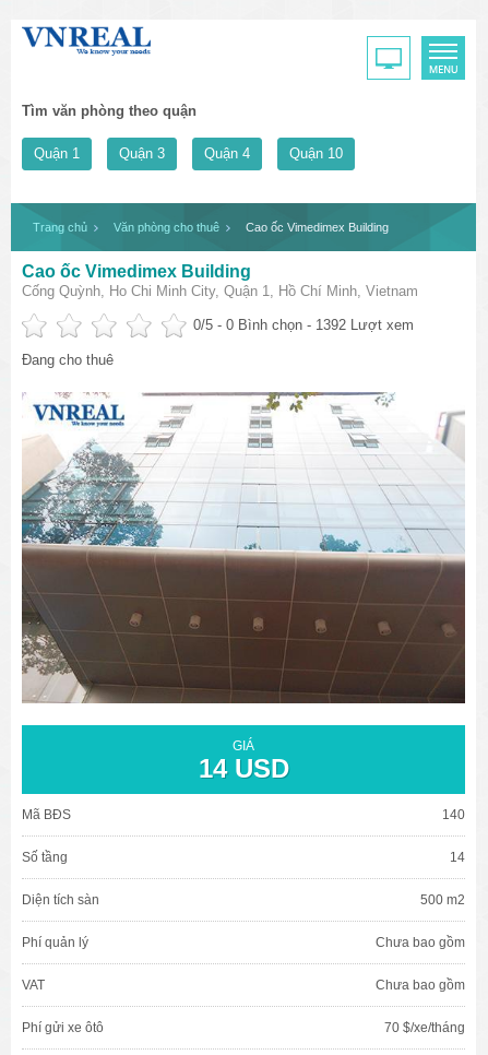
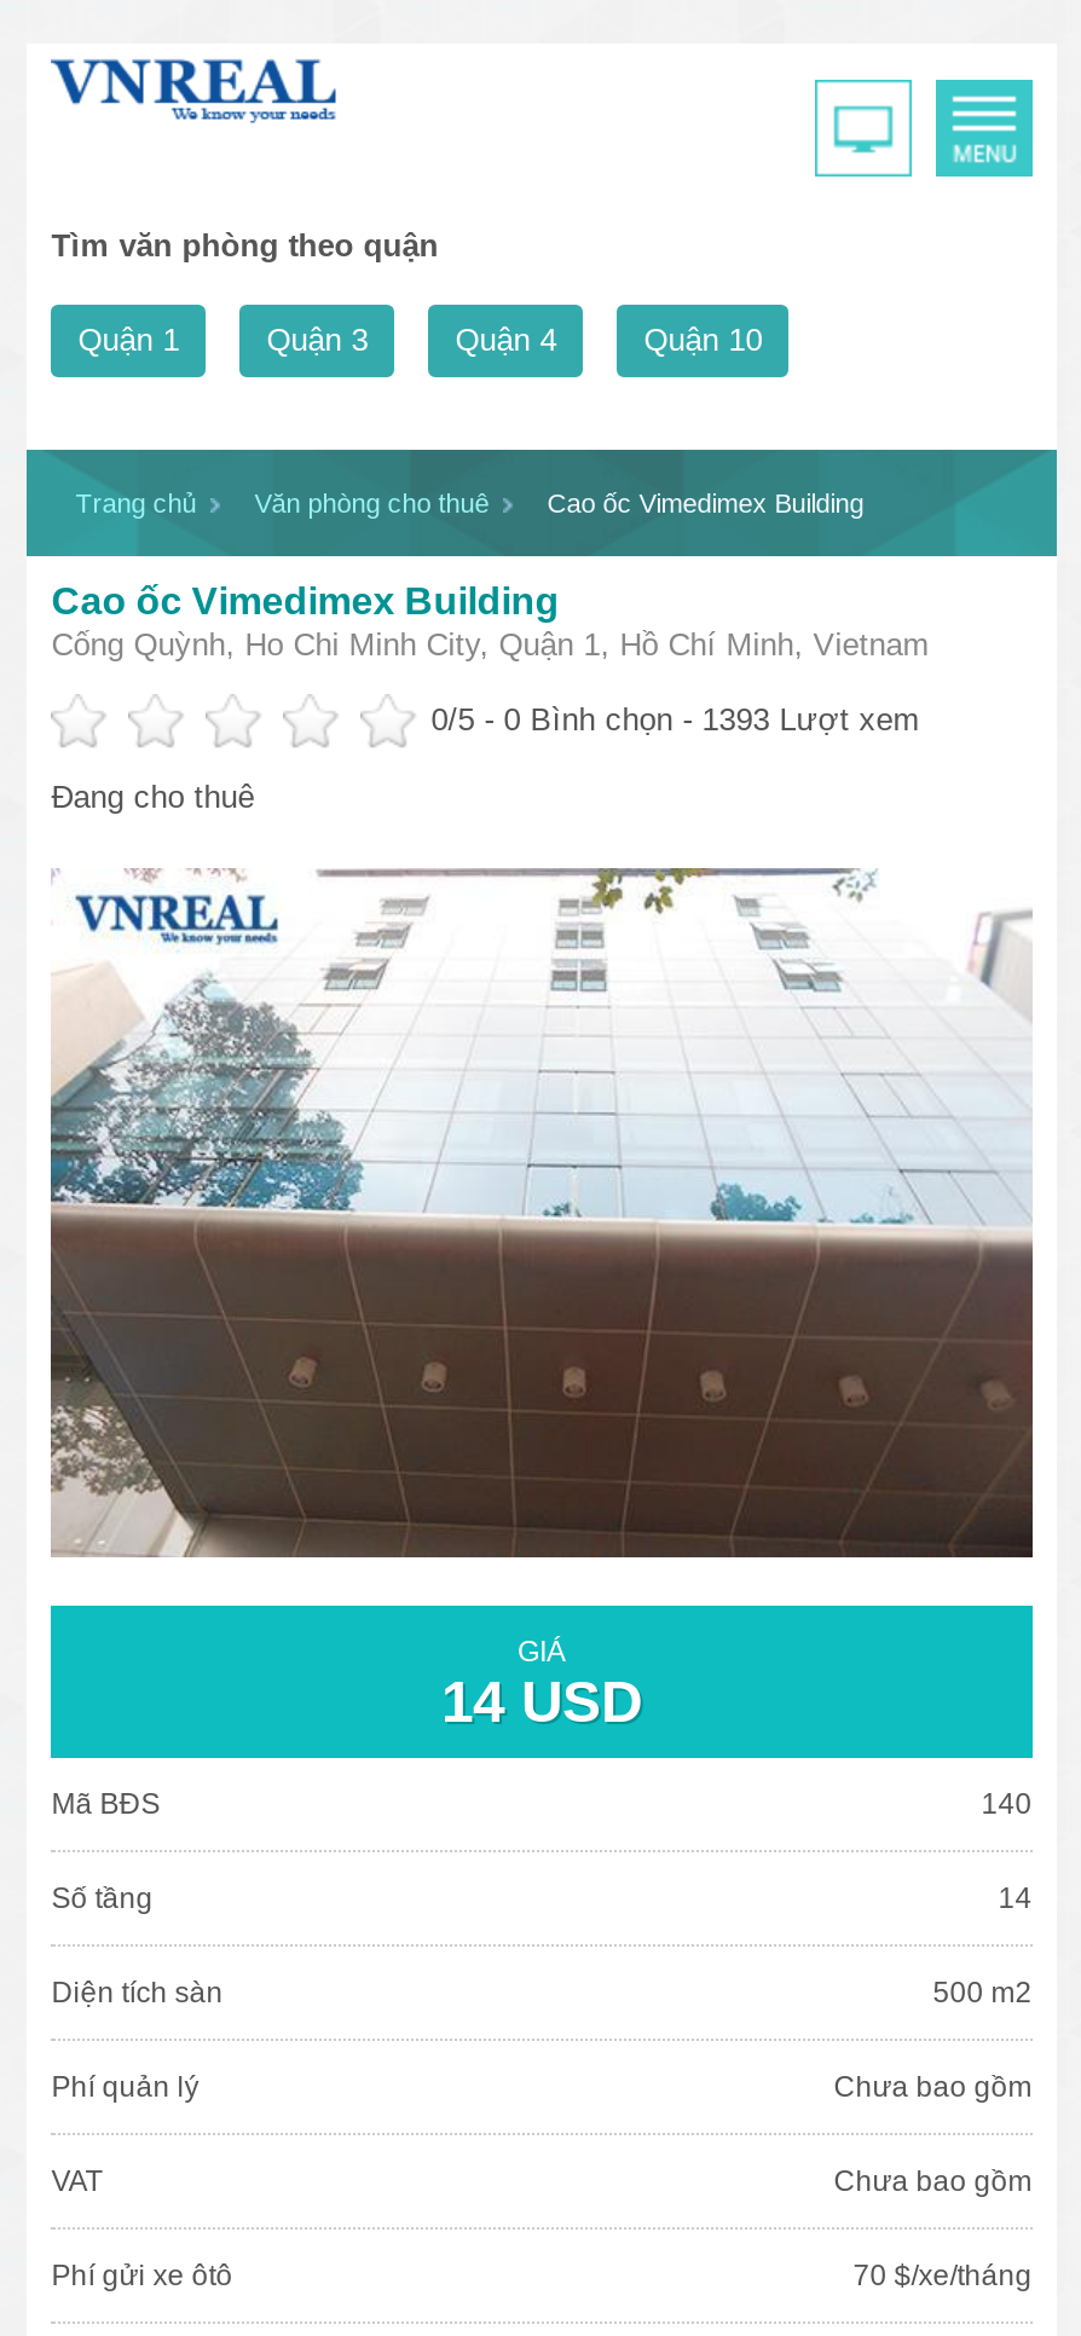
[193,317,414,333] 0/5 - 0 Bình chọn - 1392 Lượt xem -> [431,701,919,738] 0/5 - 0 Bình chọn - 1393 Lượt xem

